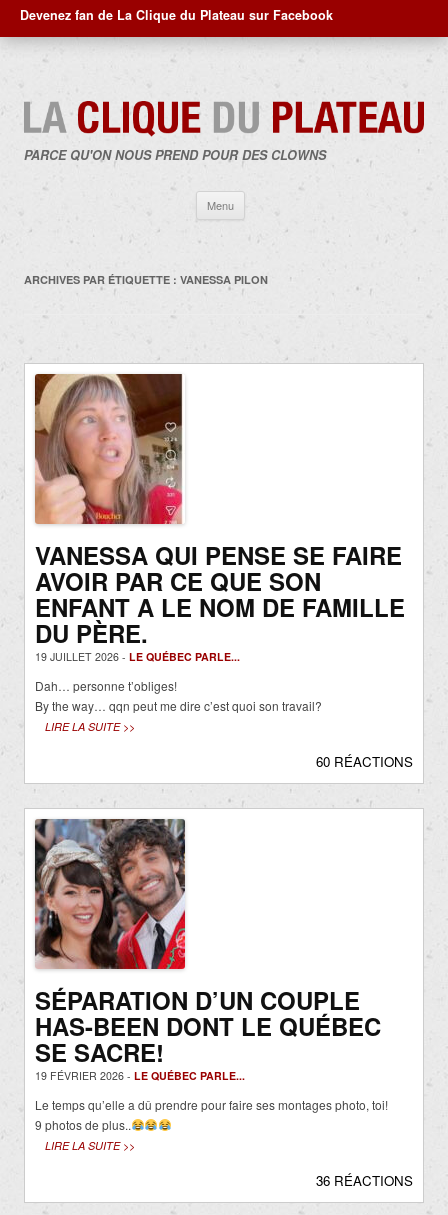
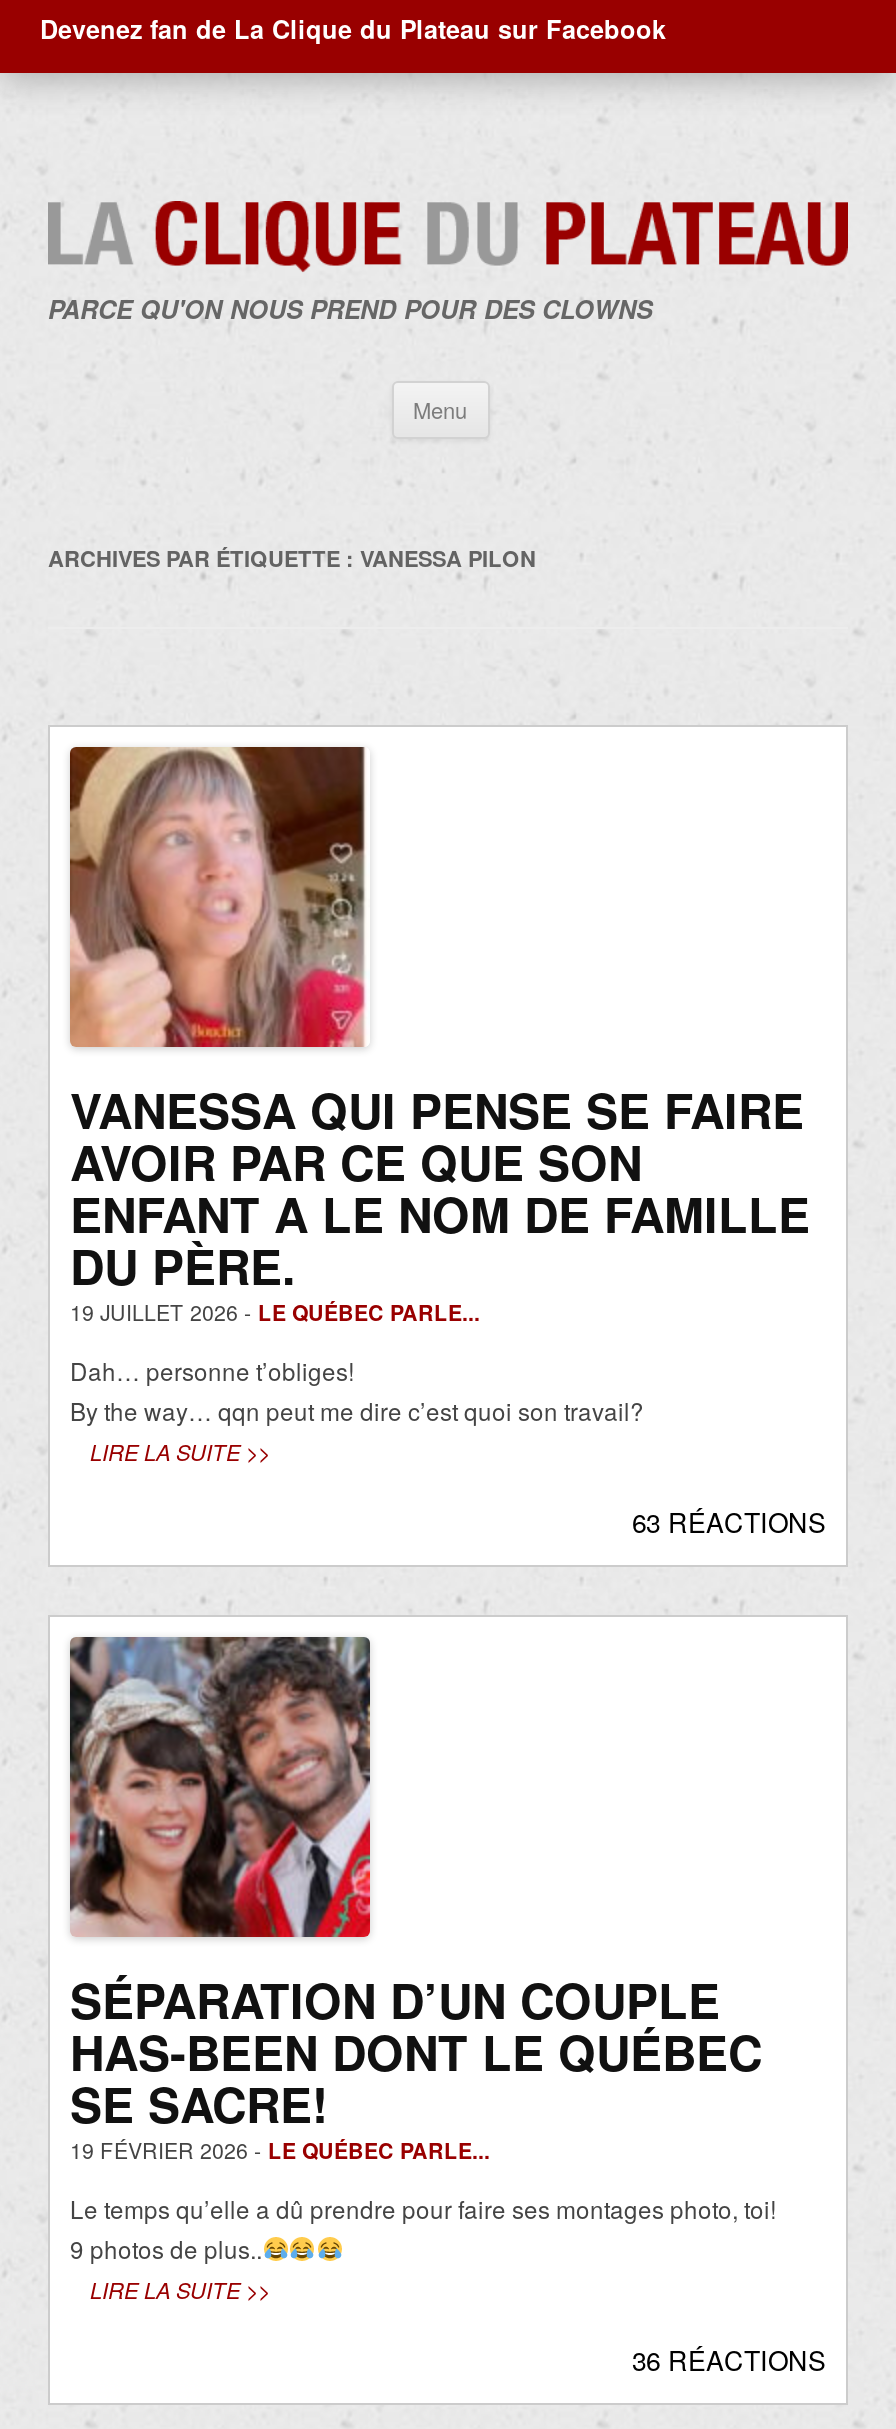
[316,752,413,771] 60 RÉACTIONS -> [632,1504,826,1542] 63 RÉACTIONS

